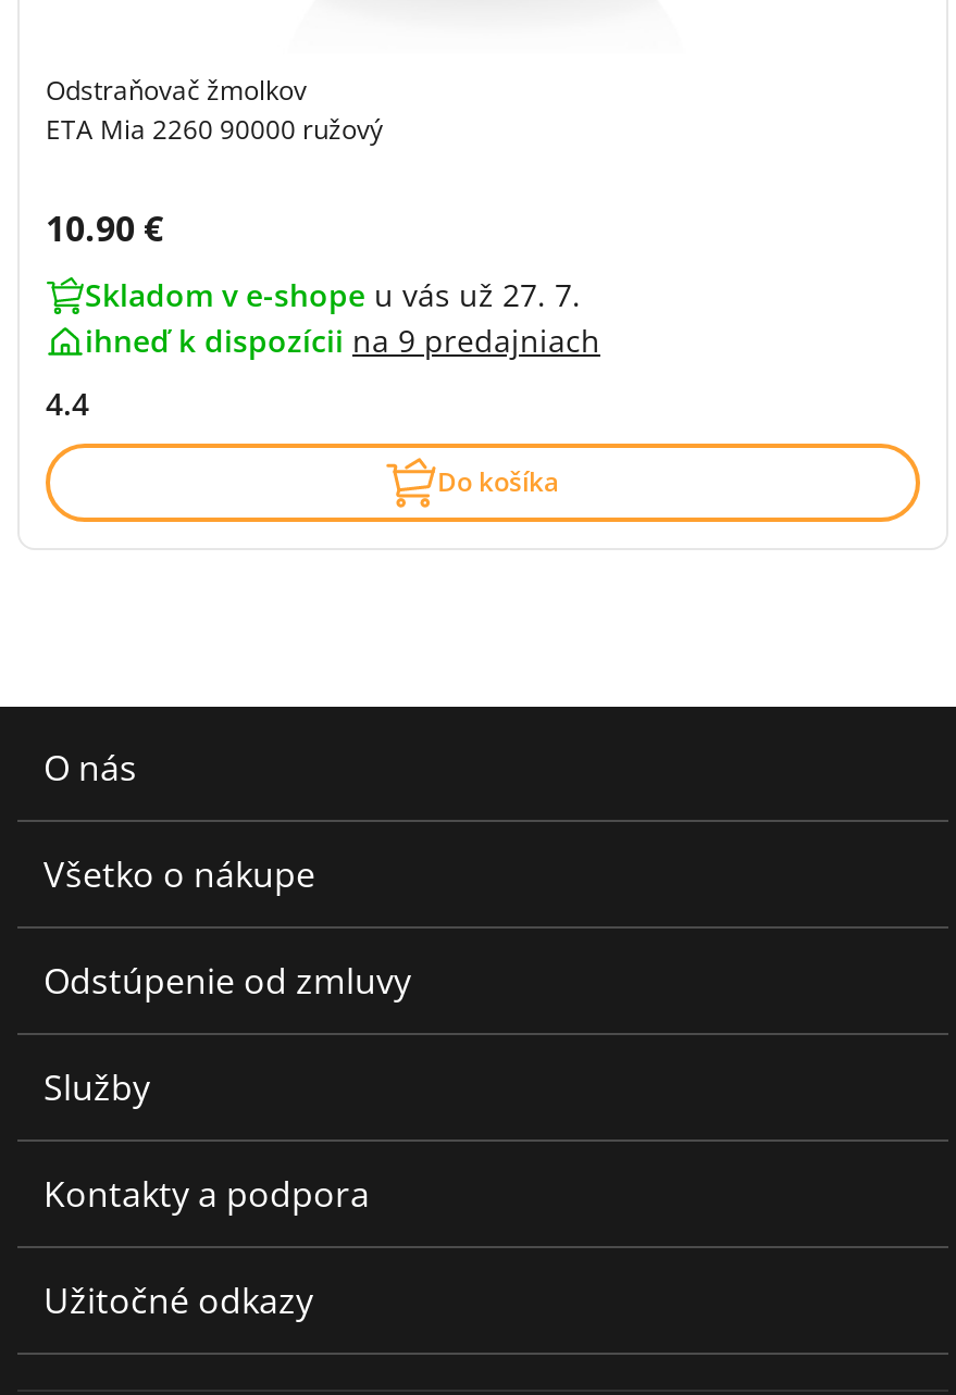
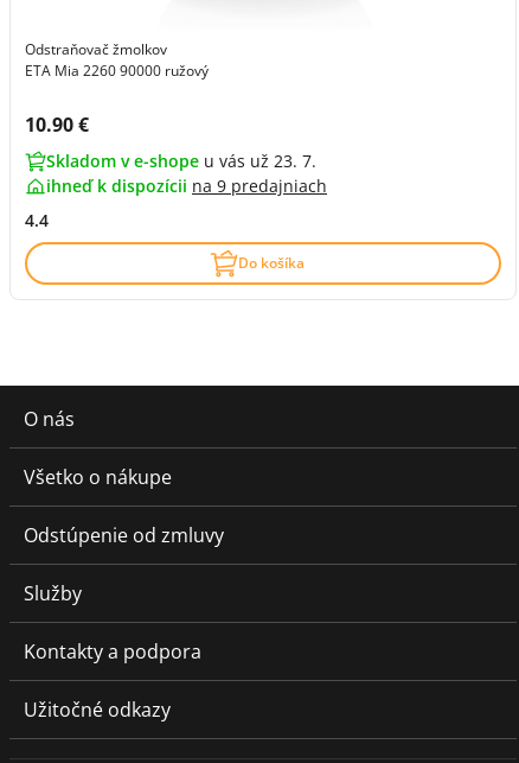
[85,273,581,314] Skladom v e-shope u vás už 27. 7. -> [46,149,316,172] Skladom v e-shope u vás už 23. 7.

